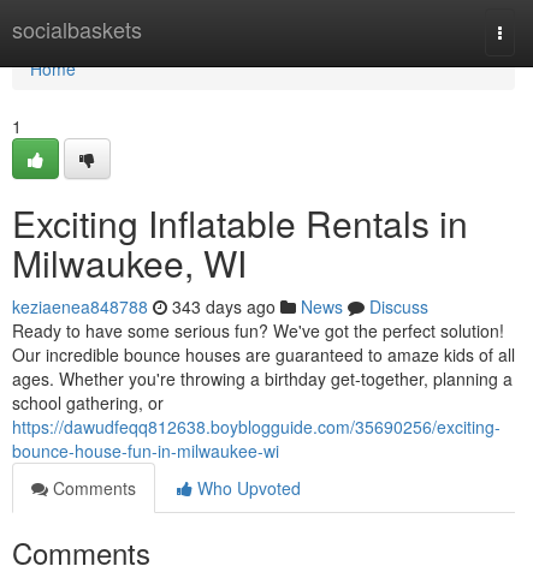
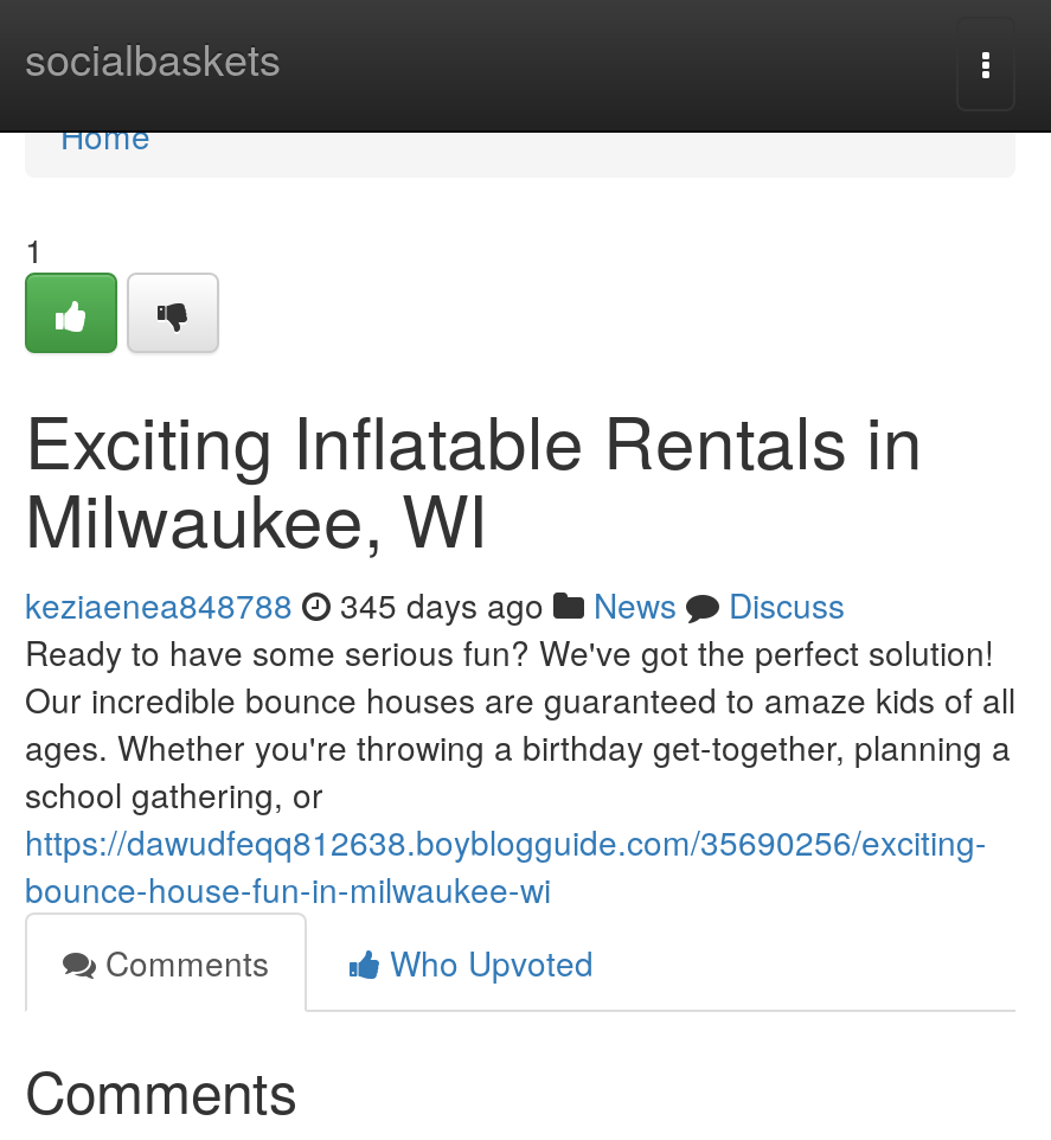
[12,294,428,318] keziaenea848788 343 days ago News Discuss -> [25,581,845,628] keziaenea848788 345 days ago News Discuss

